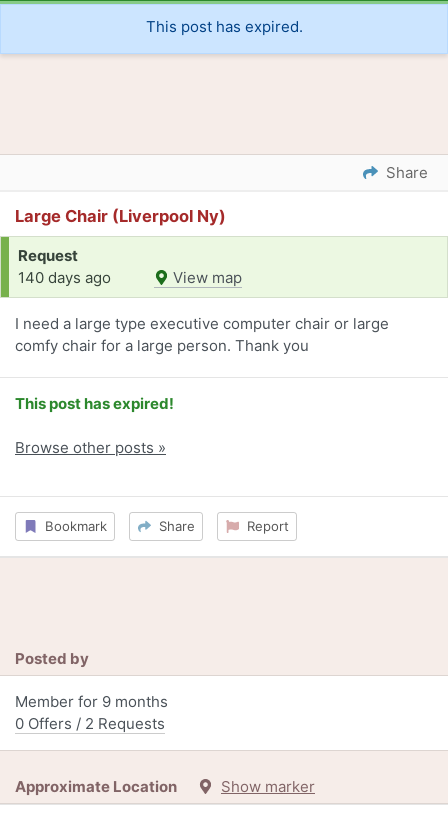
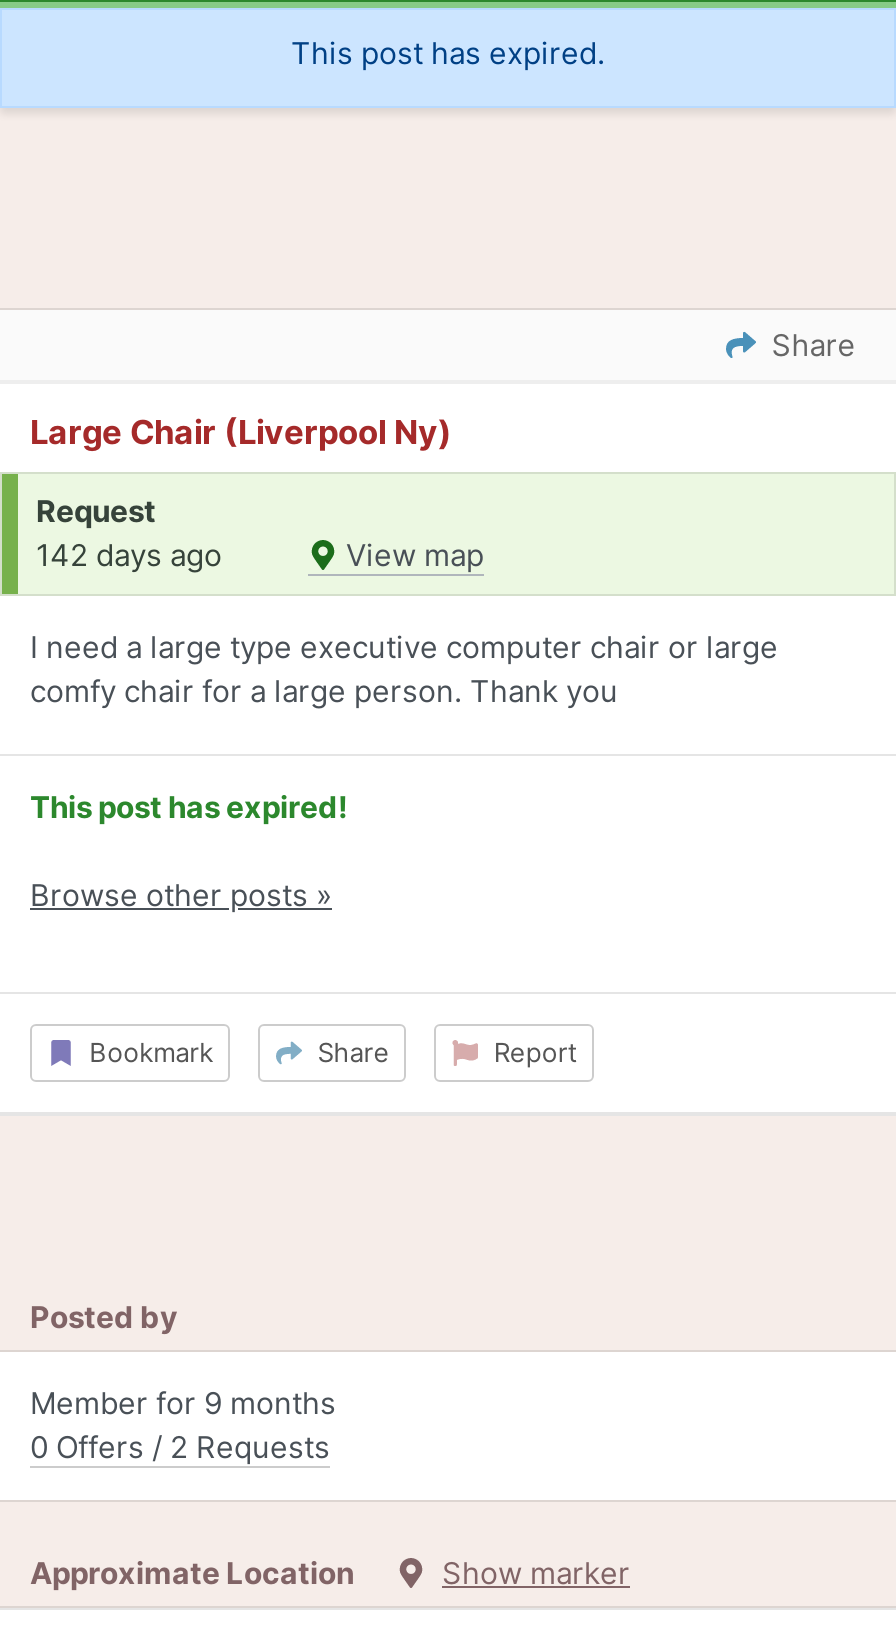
[18,268,111,287] 140 days ago -> [36,536,222,574] 142 days ago

